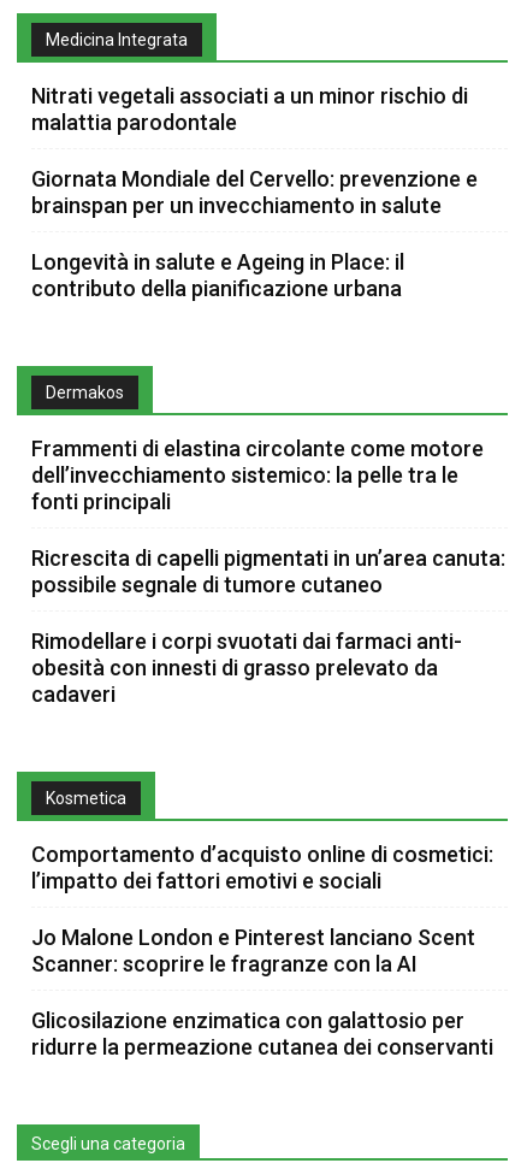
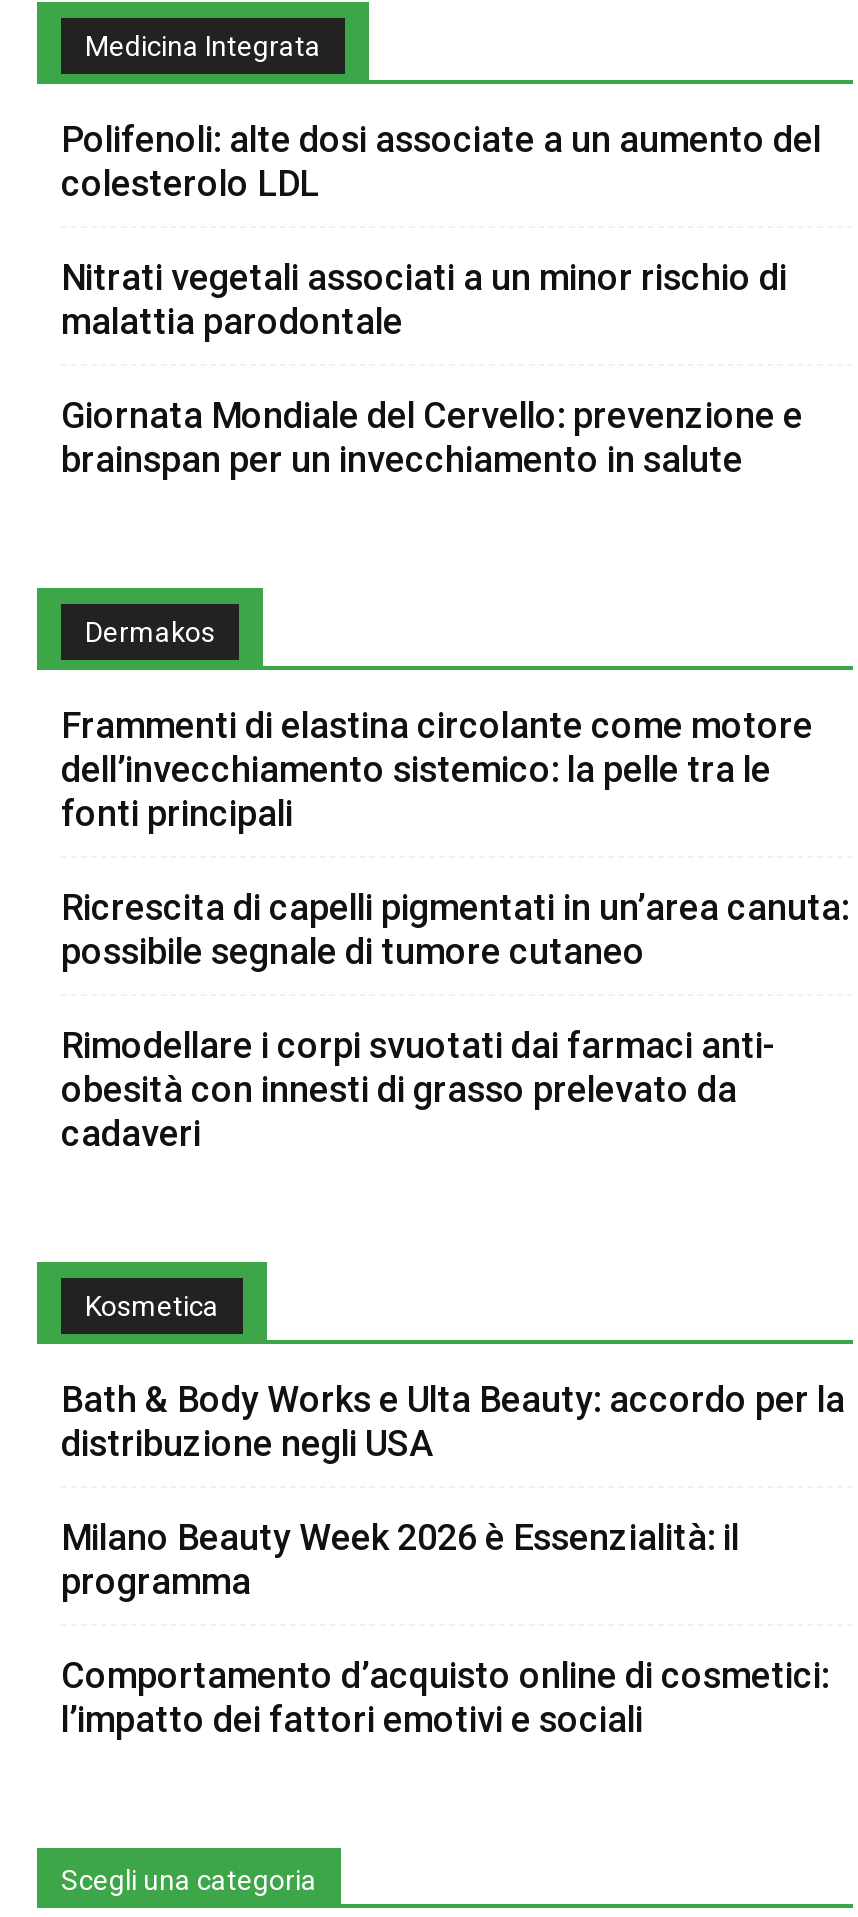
none -> [61,118,821,204] Polifenoli: alte dosi associate a un aumento del | colesterolo LDL
moved [31,83,478,218] -> [61,256,803,480]: Nitrati vegetali associati a un minor rischio di | malattia parodontale | Giornata Mondiale del Cervello: prevenzione e | brainspan per un invecchiamento in salute
[31,249,404,301] Longevità in salute e Ageing in Place: il | contributo della pianificazione urbana -> none
none -> [61,1378,845,1602] Bath & Body Works e Ulta Beauty: accordo per la | distribuzione negli USA | Milano Beauty Week 2026 è Essenzialità: il | programma
moved [31,842,493,894] -> [61,1654,829,1740]: Comportamento d’acquisto online di cosmetici: | l’impatto dei fattori emotivi e sociali
[31,925,493,1060] Jo Malone London e Pinterest lanciano Scent | Scanner: scoprire le fragranze con la AI | Glicosilazione enzimatica con galattosio per | ridurre la permeazione cutanea dei conservanti -> none

